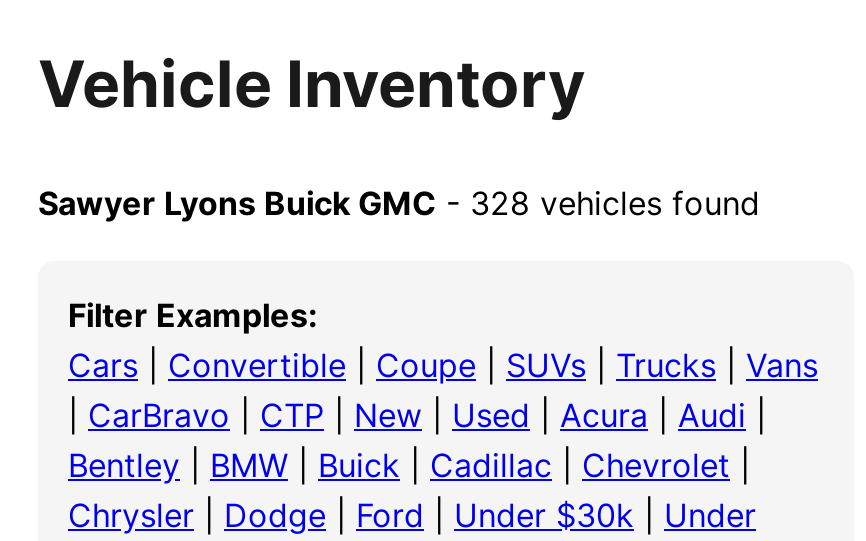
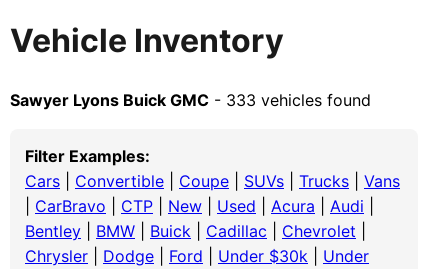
[38,183,760,223] Sawyer Lyons Buick GMC - 328 vehicles found -> [10,90,371,110] Sawyer Lyons Buick GMC - 333 vehicles found

